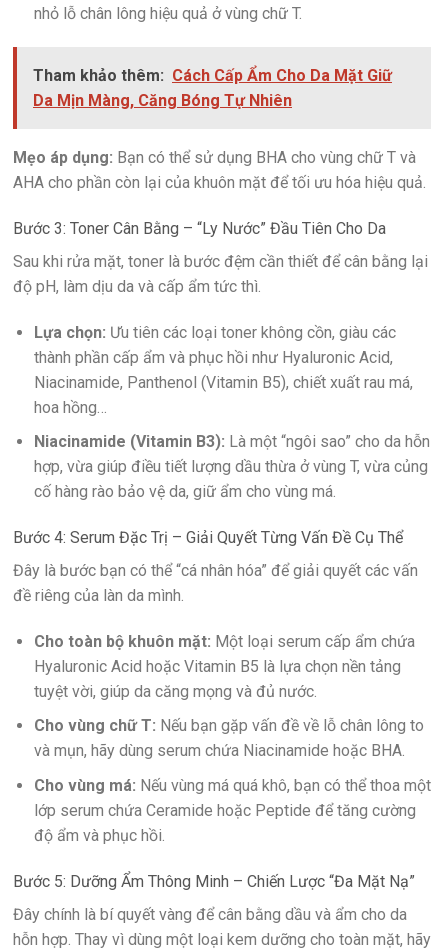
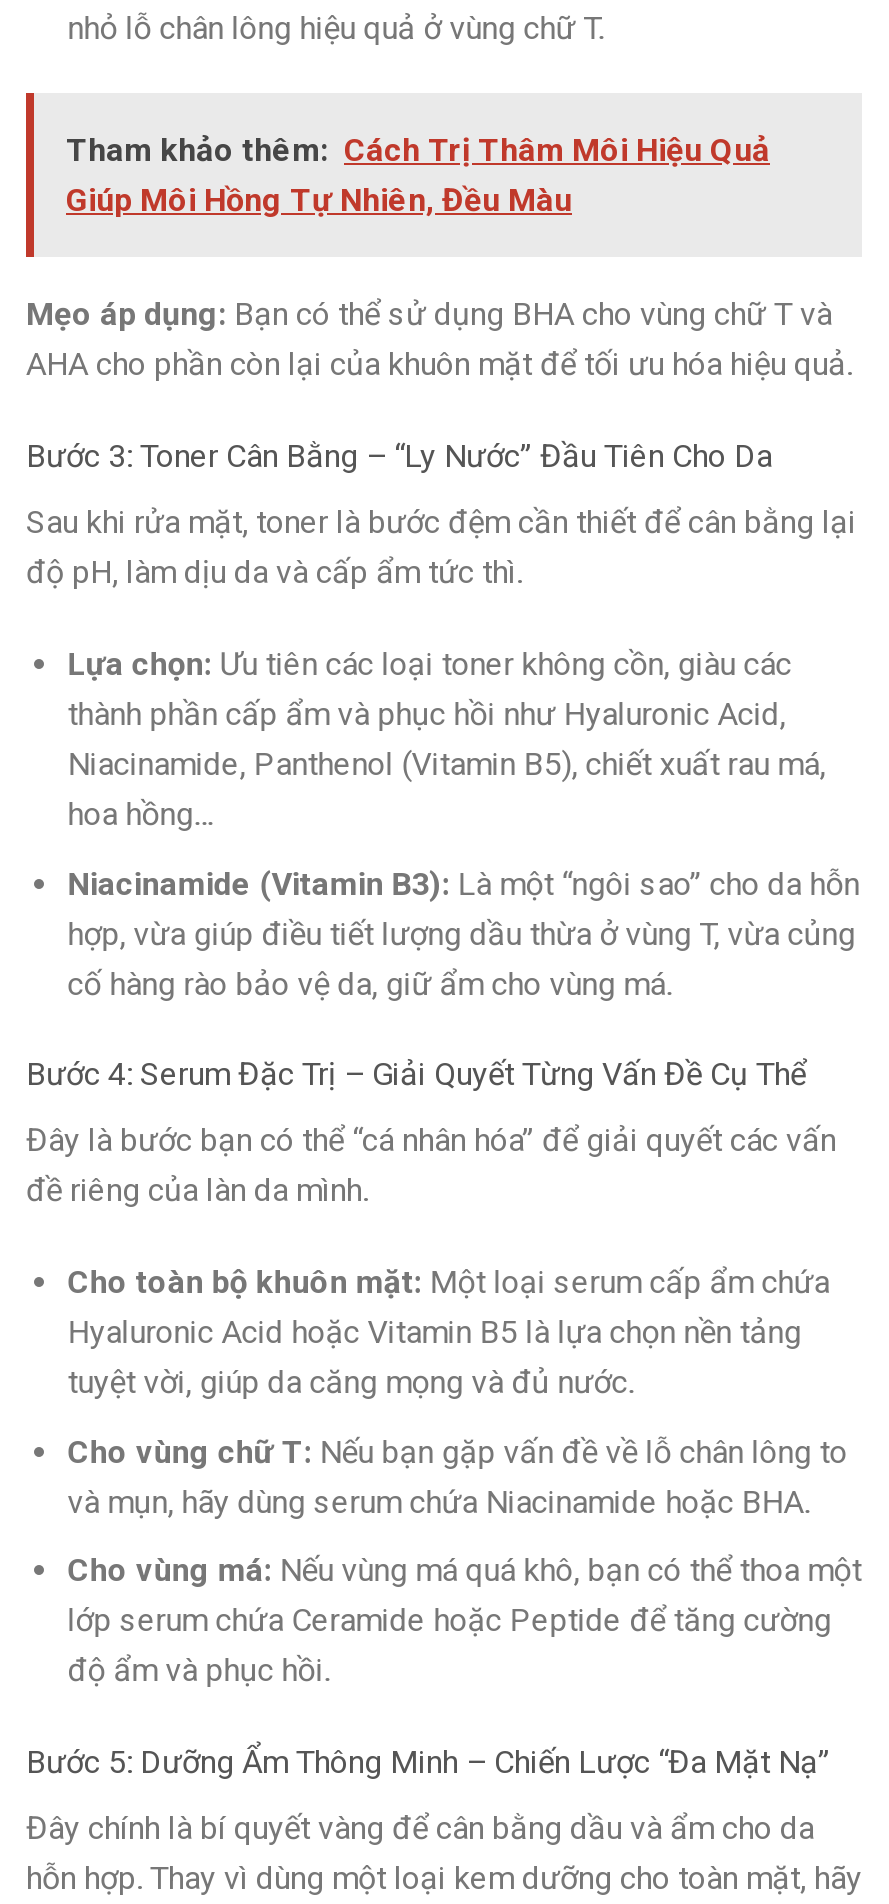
[33,66,392,110] Tham khảo thêm: Cách Cấp Ẩm Cho Da Mặt Giữ | Da Mịn Màng, Căng Bóng Tự Nhiên -> [66,132,770,220] Tham khảo thêm: Cách Trị Thâm Môi Hiệu Quả | Giúp Môi Hồng Tự Nhiên, Đều Màu

